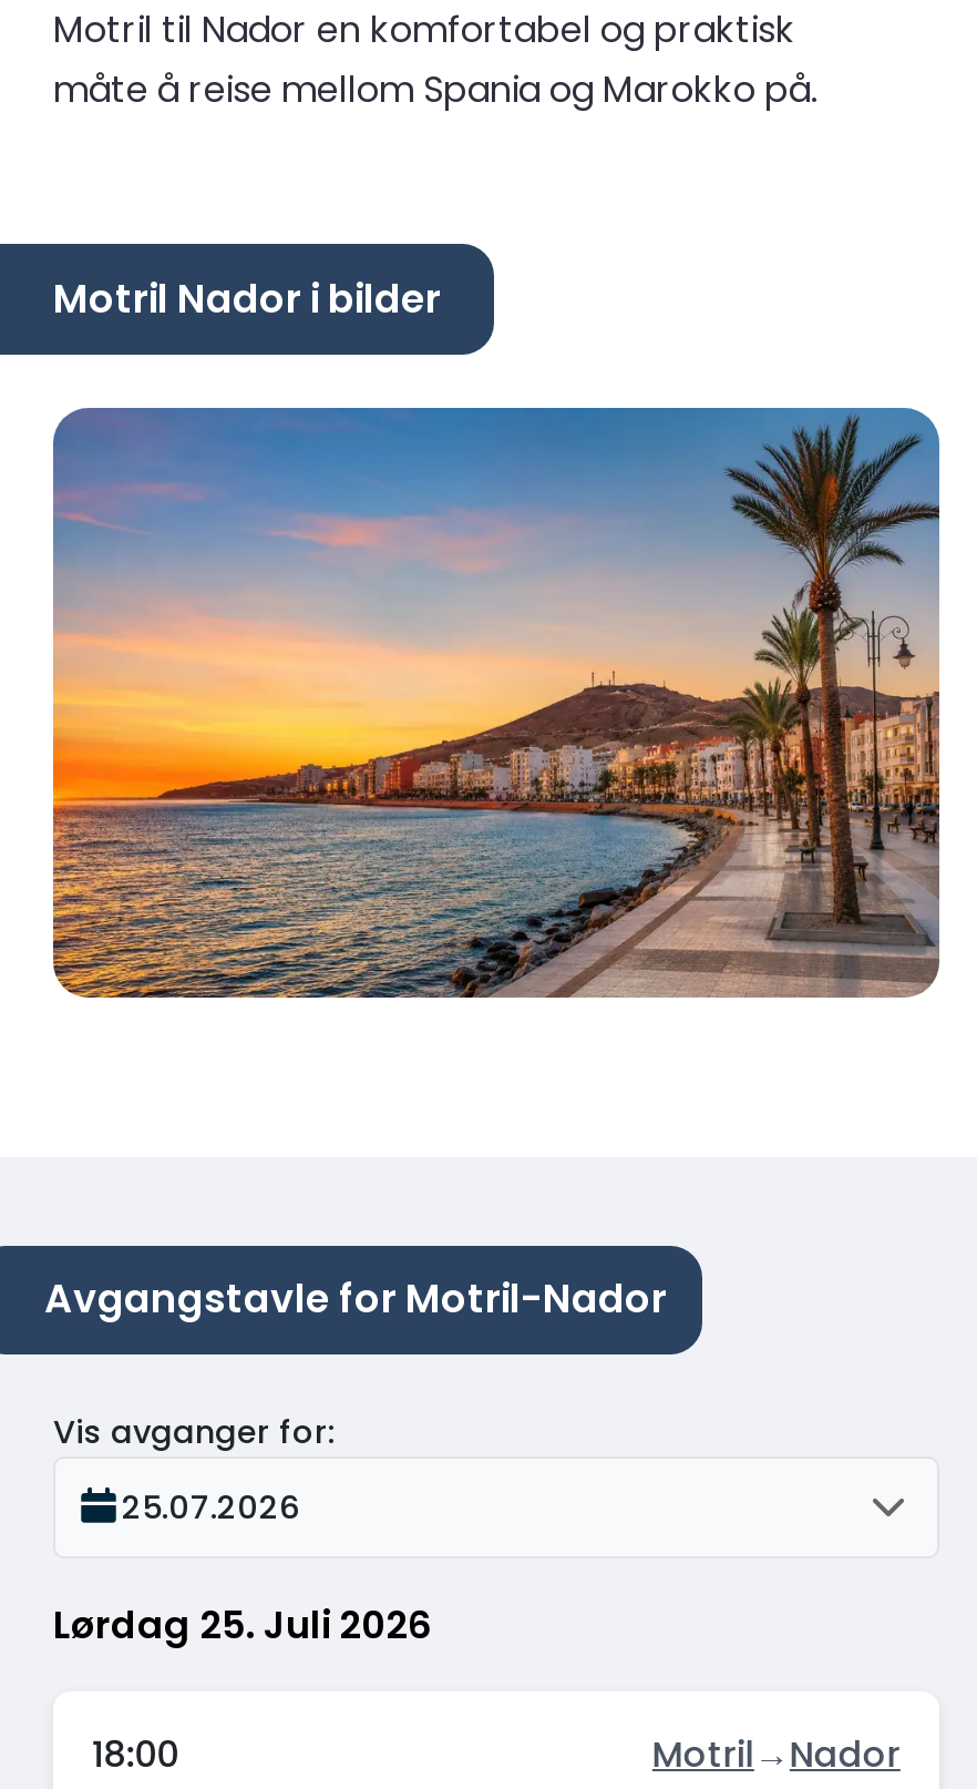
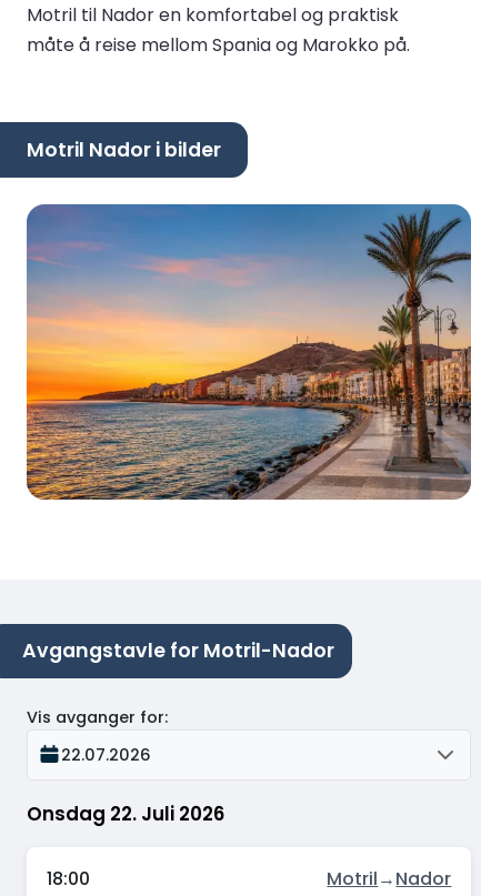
[122,1485,301,1529] 25.07.2026 -> [61,744,151,766] 22.07.2026
[53,1598,430,1651] Lørdag 25. Juli 2026 -> [27,800,224,827] Onsdag 22. Juli 2026

